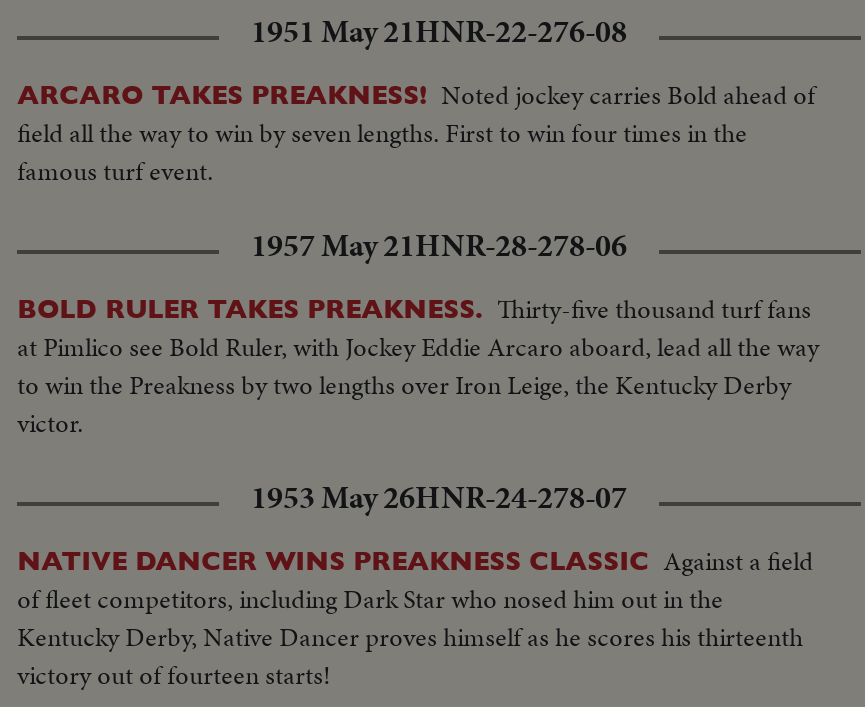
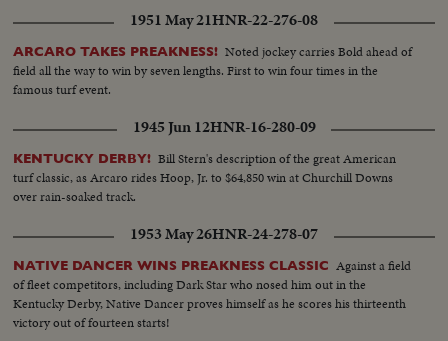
[251,224,627,268] 1957 May 21HNR-28-278-06 -> [132,116,315,138] 1945 Jun 12HNR-16-280-09
[17,290,819,442] BOLD RULER TAKES PREAKNESS. Thirty-five thousand turf fans | at Pimlico see Bold Ruler, with Jockey Eddie Arcaro aboard, lead all the way | to win the Preakness by two lengths over Iron Leige, the Kentucky Derby | victor. -> [13,149,396,206] KENTUCKY DERBY! Bill Stern's description of the great American | turf classic, as Arcaro rides Hoop, Jr. to $64,850 win at Churchill Downs | over rain-soaked track.

